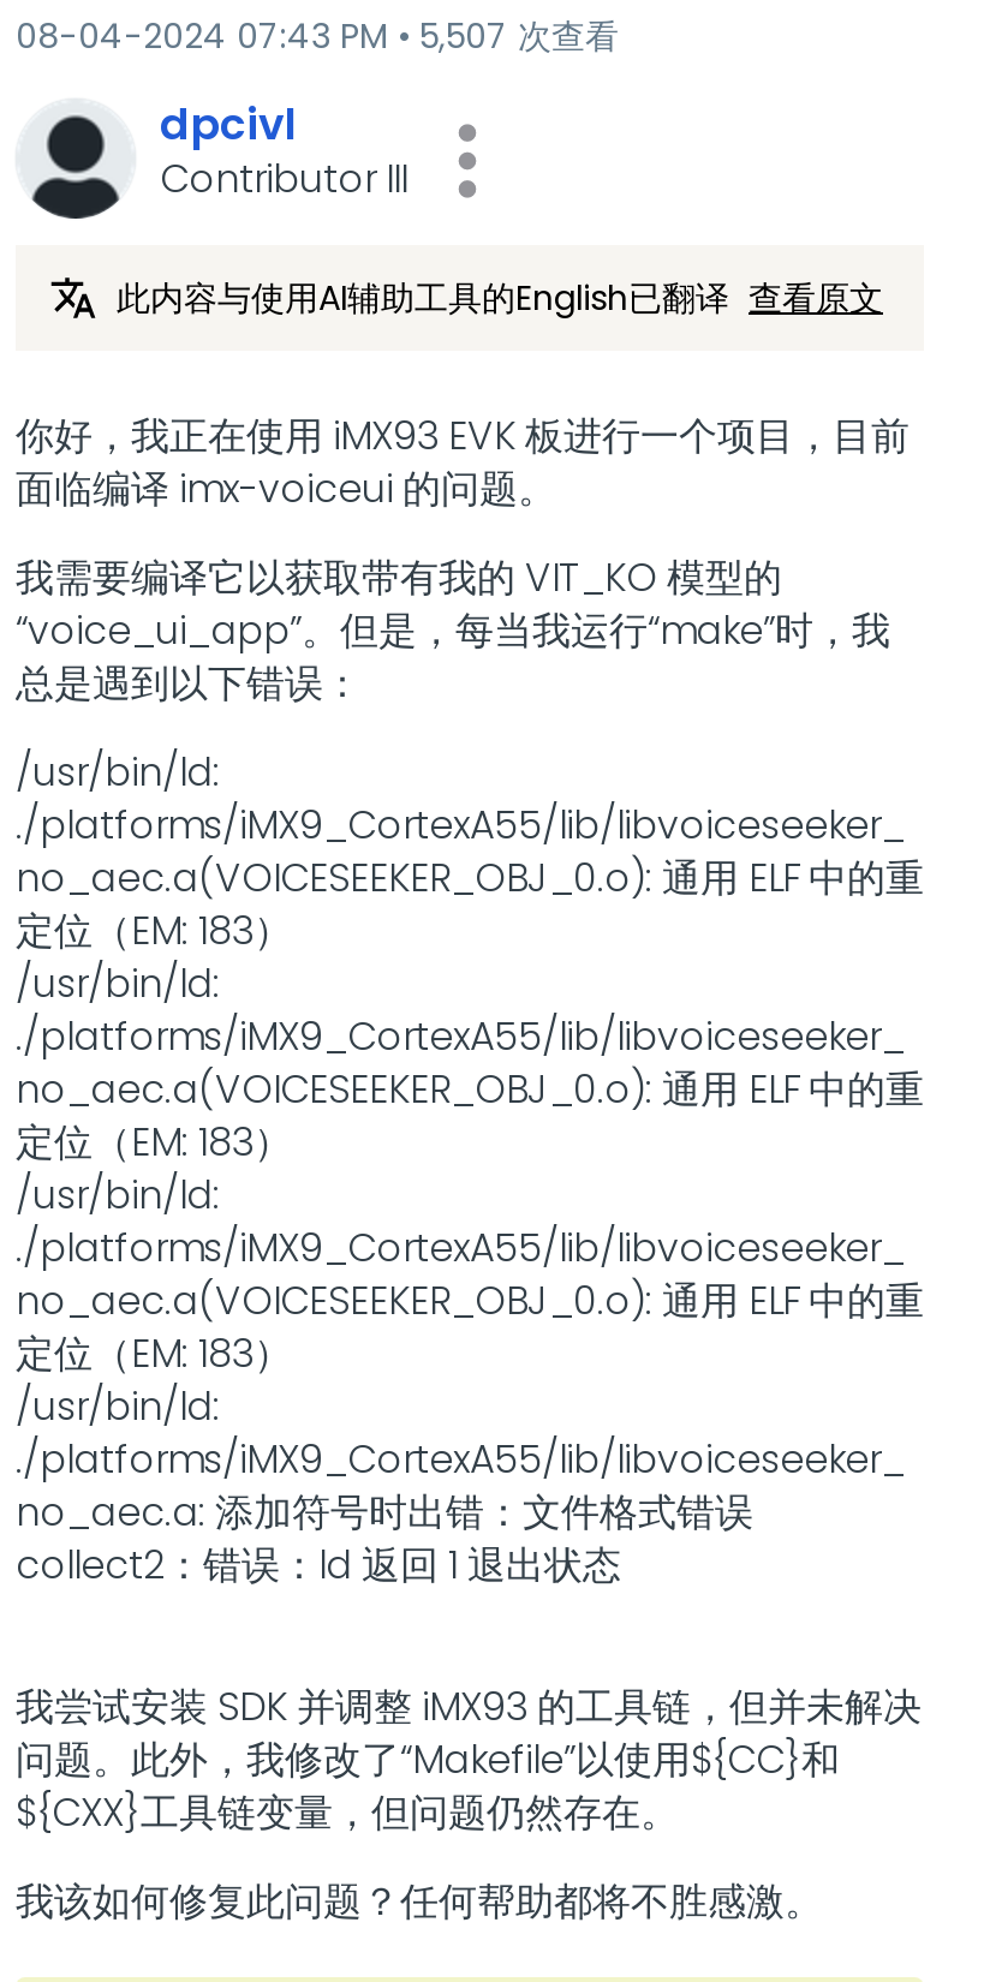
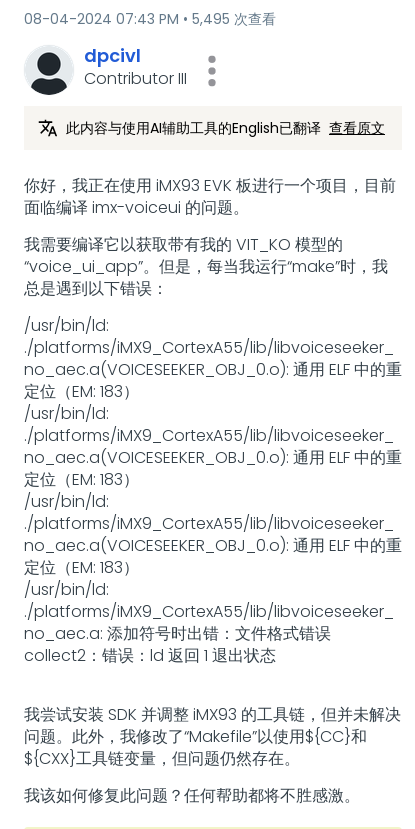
[16,12,619,60] 08-04-2024 07:43 PM 5,507 次查看 -> [24,9,276,29] 08-04-2024 07:43 PM 5,495 次查看

